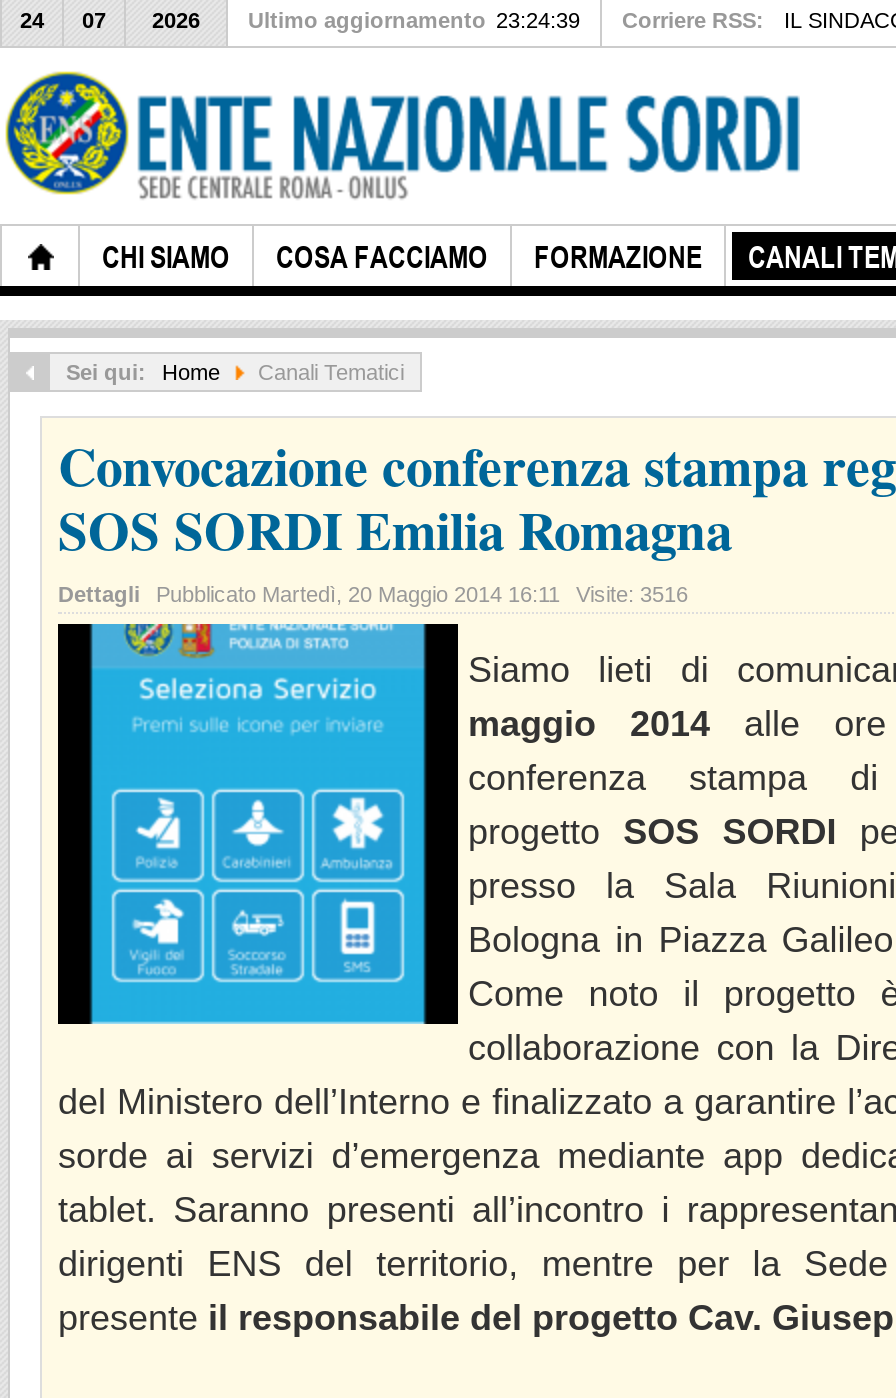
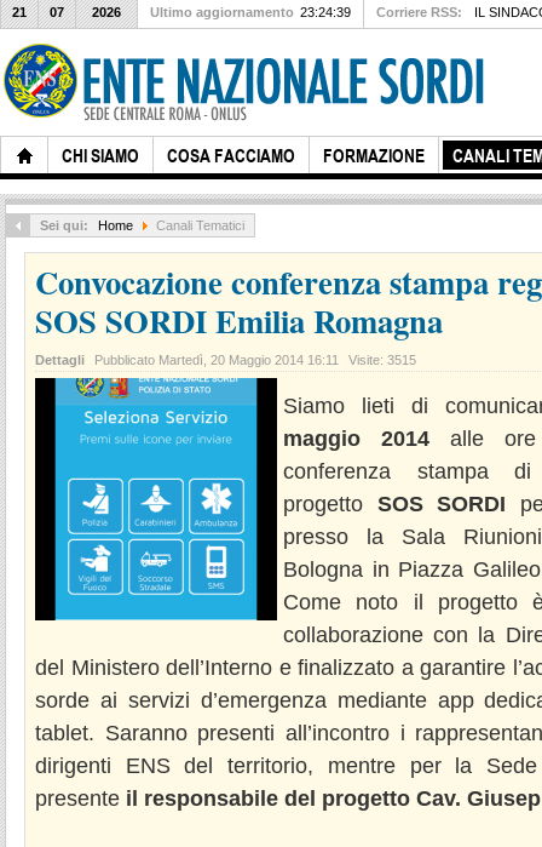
[20,8,44,32] 24 -> [12,5,27,19] 21
[156,582,688,606] Pubblicato Martedì, 20 Maggio 2014 16:11 Visite: 3516 -> [94,353,416,367] Pubblicato Martedì, 20 Maggio 2014 16:11 Visite: 3515

